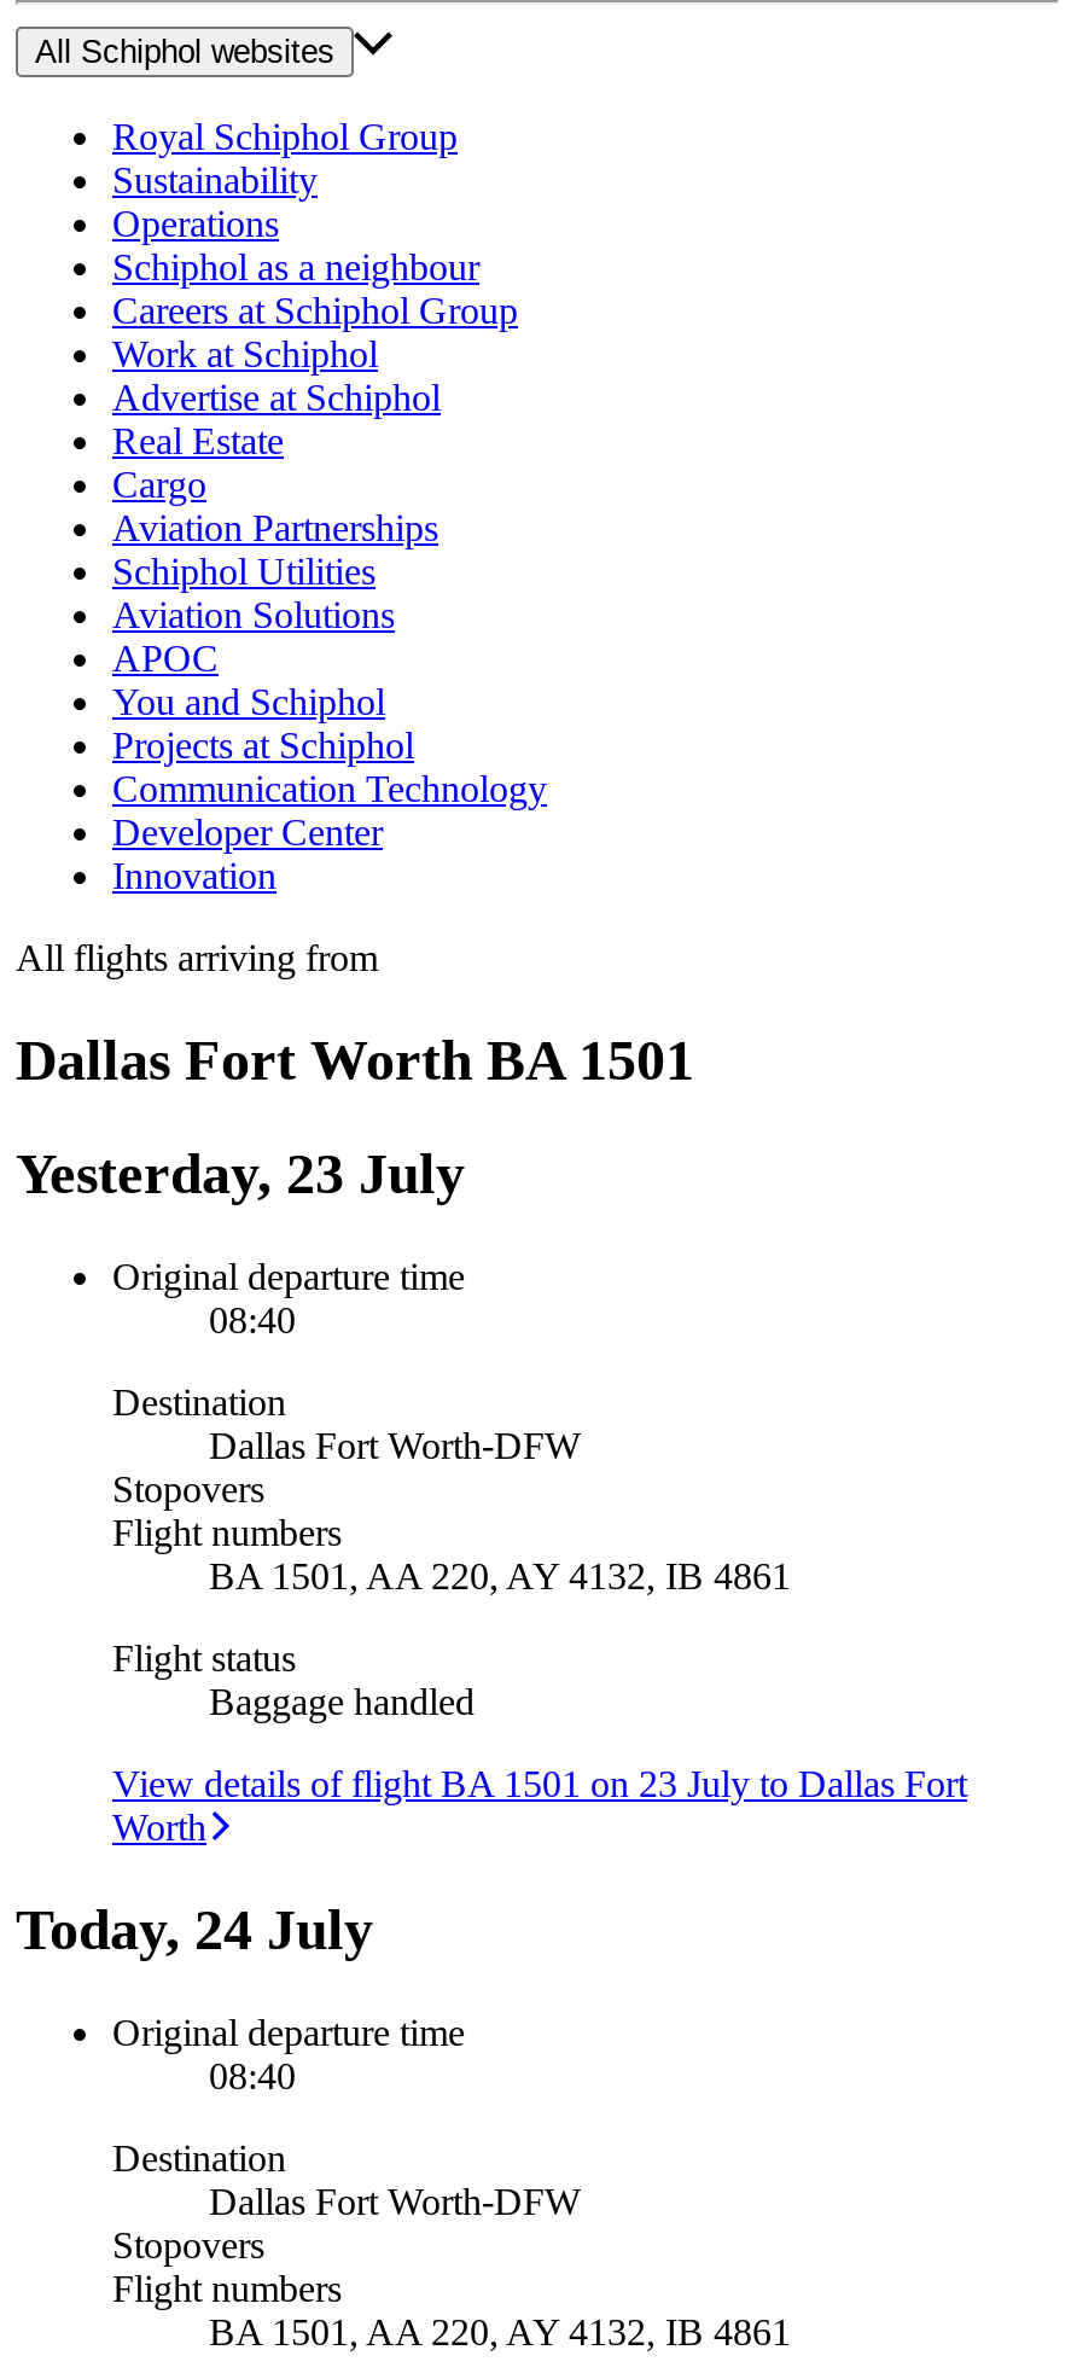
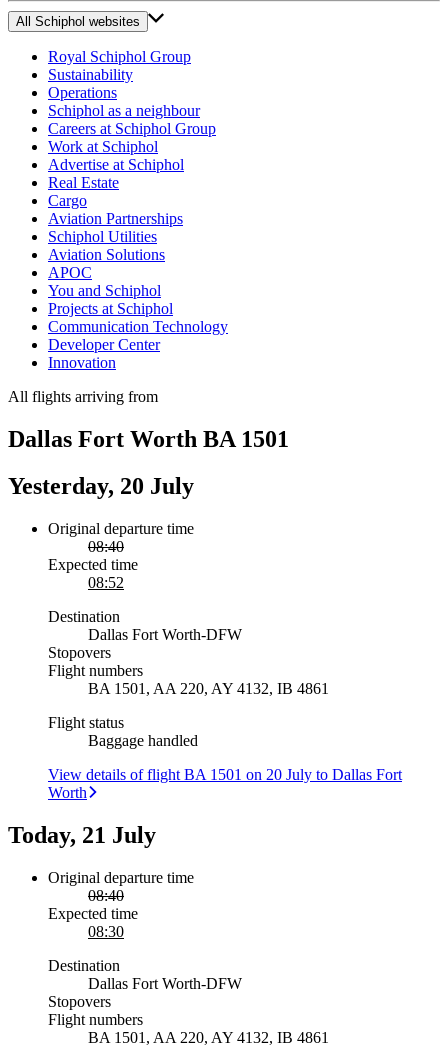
[16,1142,465,1205] Yesterday, 23 July -> [8,473,194,499] Yesterday, 20 July
none -> [48,556,138,591] Expected time | 08:52
[112,1762,967,1803] View details of flight BA 1501 on 23 July to Dallas Fort -> [48,766,402,783] View details of flight BA 1501 on 20 July to Dallas Fort
[16,1897,373,1960] Today, 24 July -> [8,822,156,848] Today, 21 July
none -> [48,904,138,939] Expected time | 08:30

